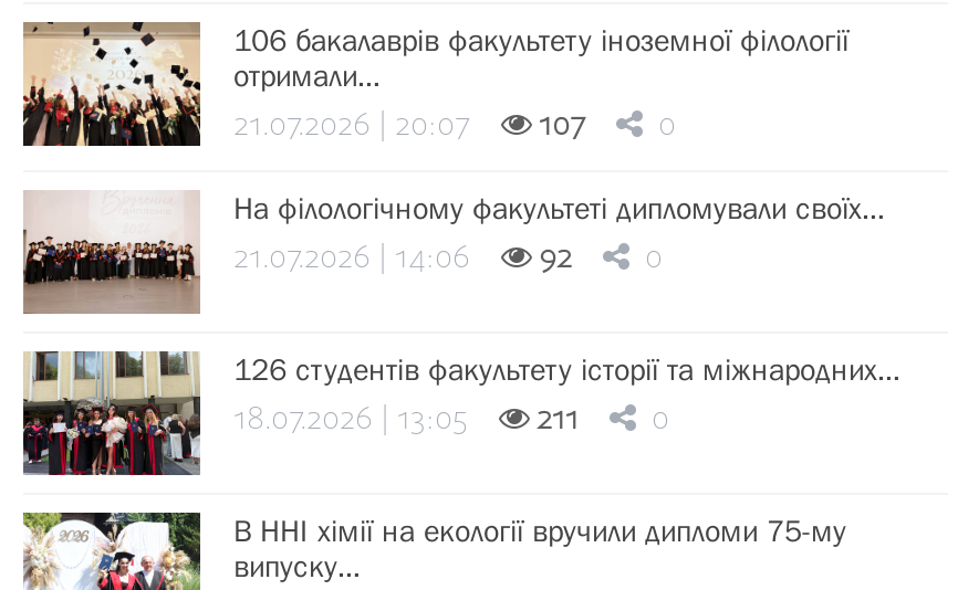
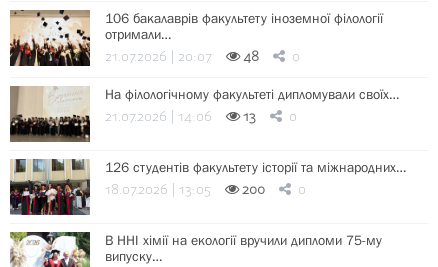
[539,103,585,150] 107 -> [243,47,259,68] 48
[21,192,200,314] [image] -> [9,86,91,141] [image]
[539,236,572,282] 92 -> [243,107,256,128] 13
[537,397,579,444] 211 -> [242,180,265,201] 200

